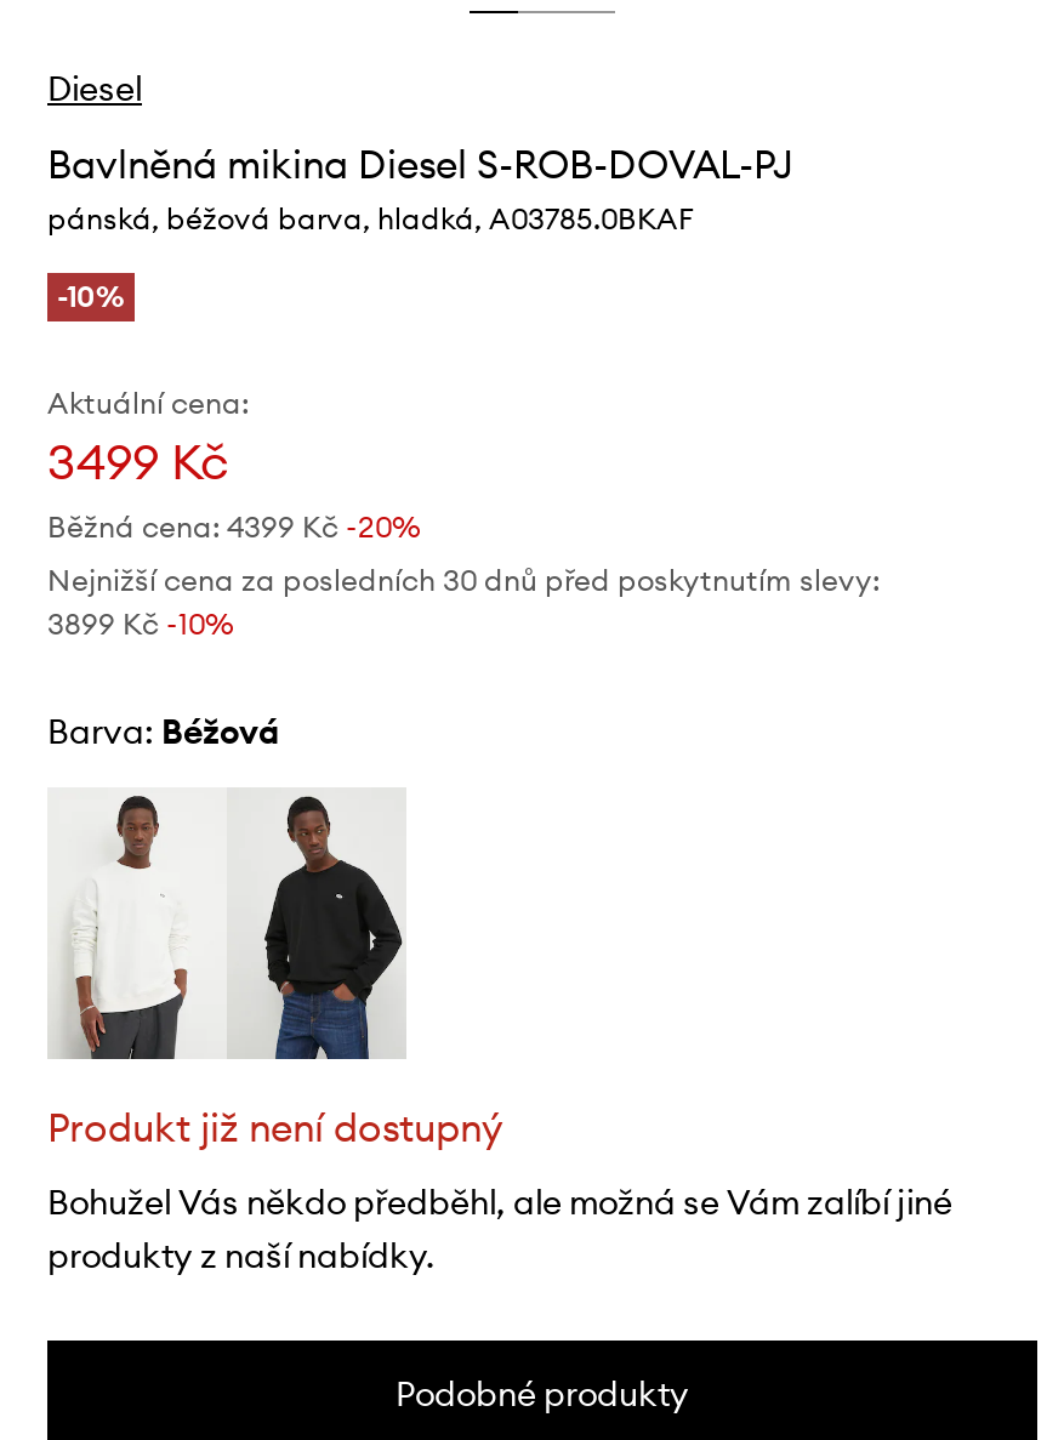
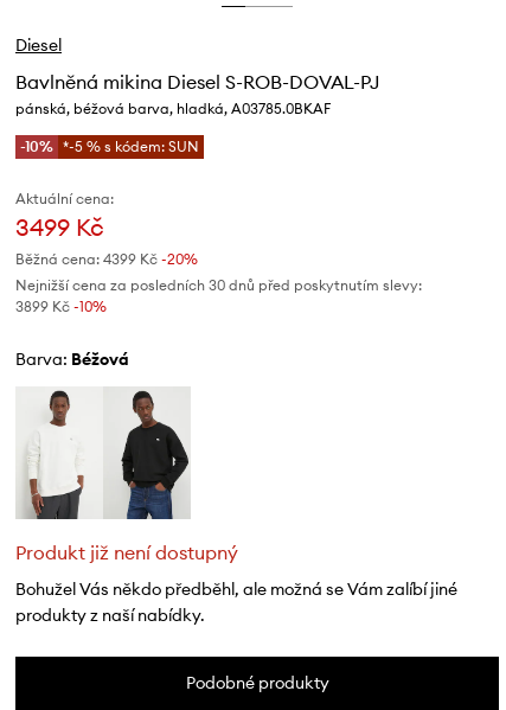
[57,278,125,314] -10% -> [20,137,199,155] -10% *-5 % s kódem: SUN

